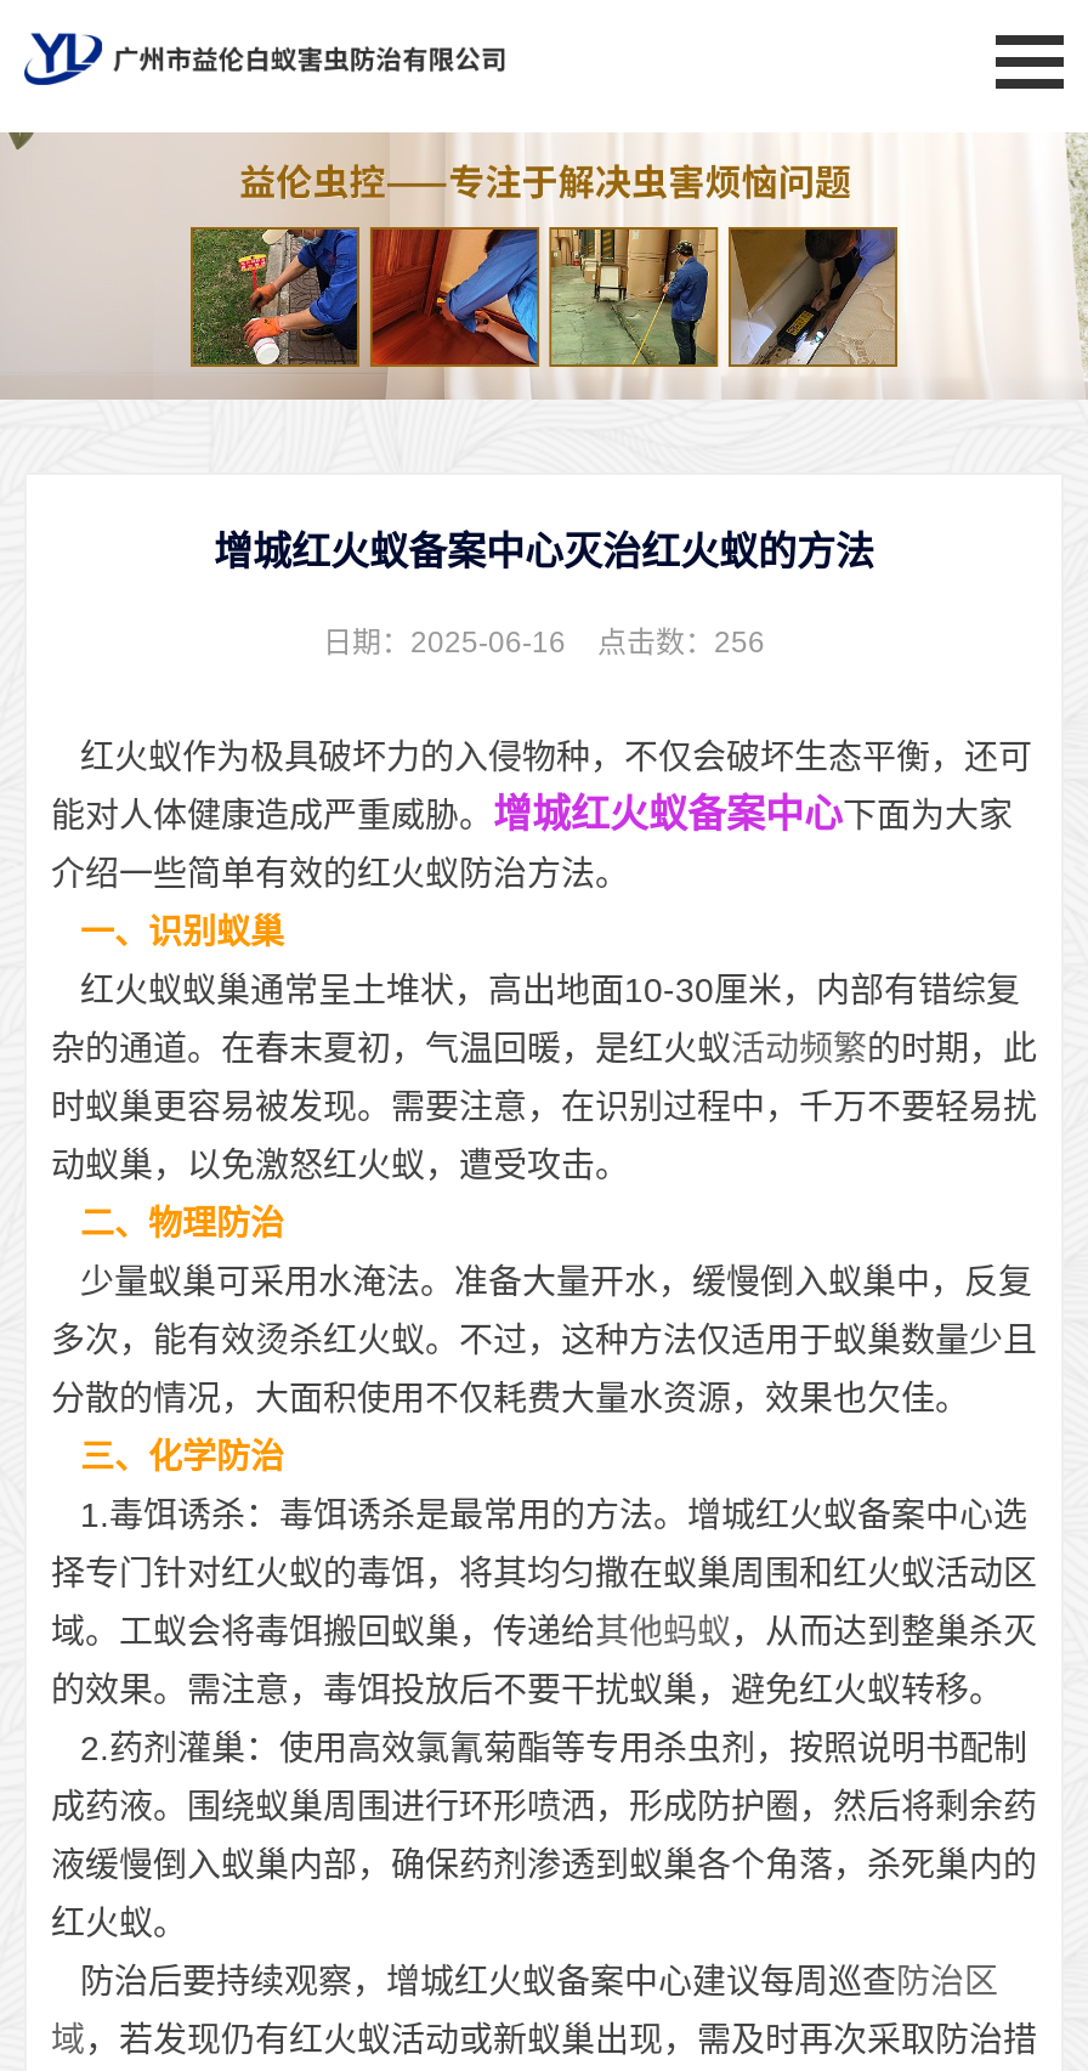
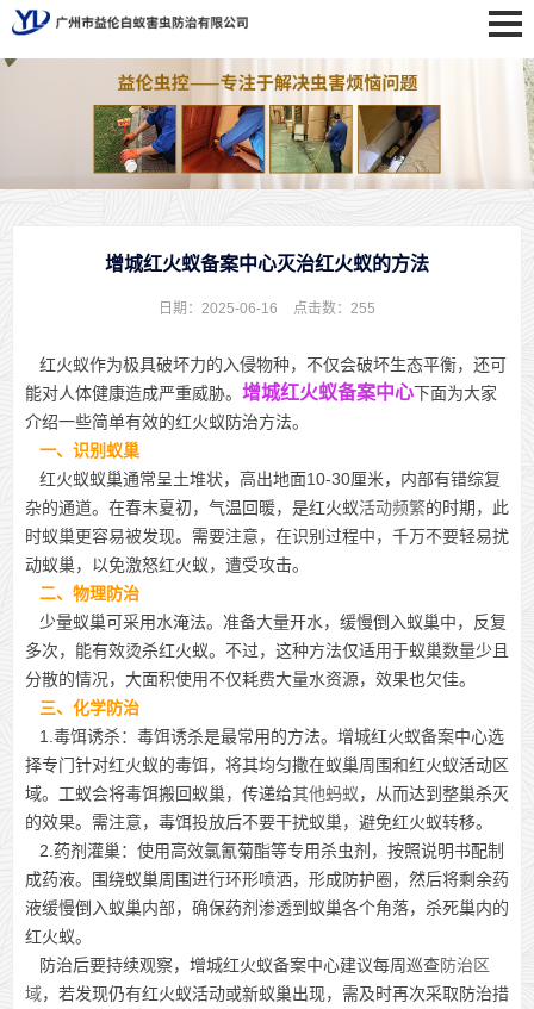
[323,626,765,660] 日期：2025-06-16 点击数：256 -> [159,300,375,317] 日期：2025-06-16 点击数：255

